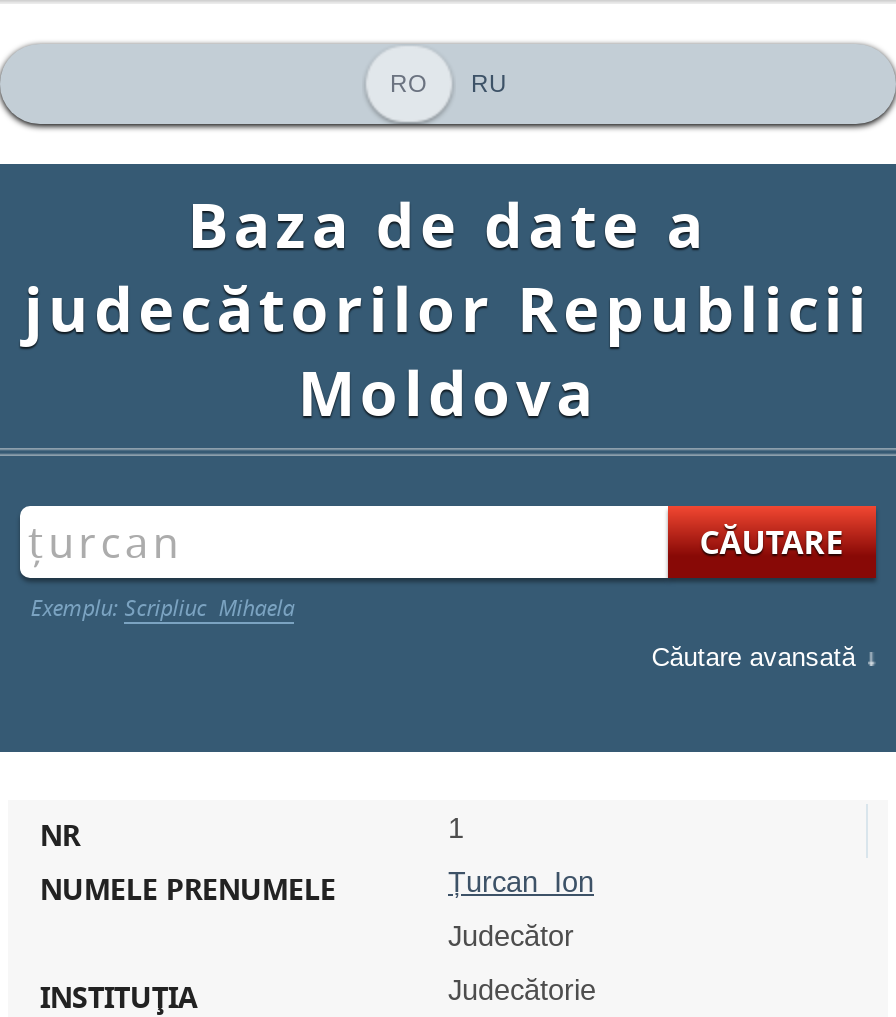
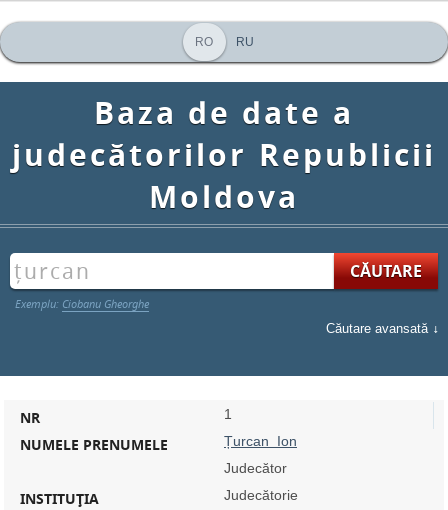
[30,592,294,622] Exemplu: Scripliuc Mihaela -> [15,296,149,311] Exemplu: Ciobanu Gheorghe

